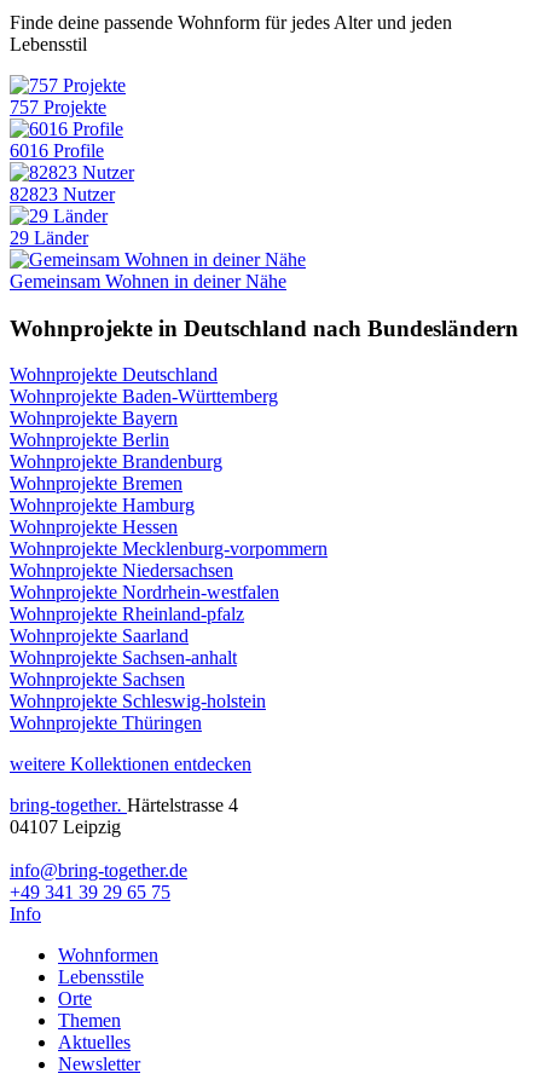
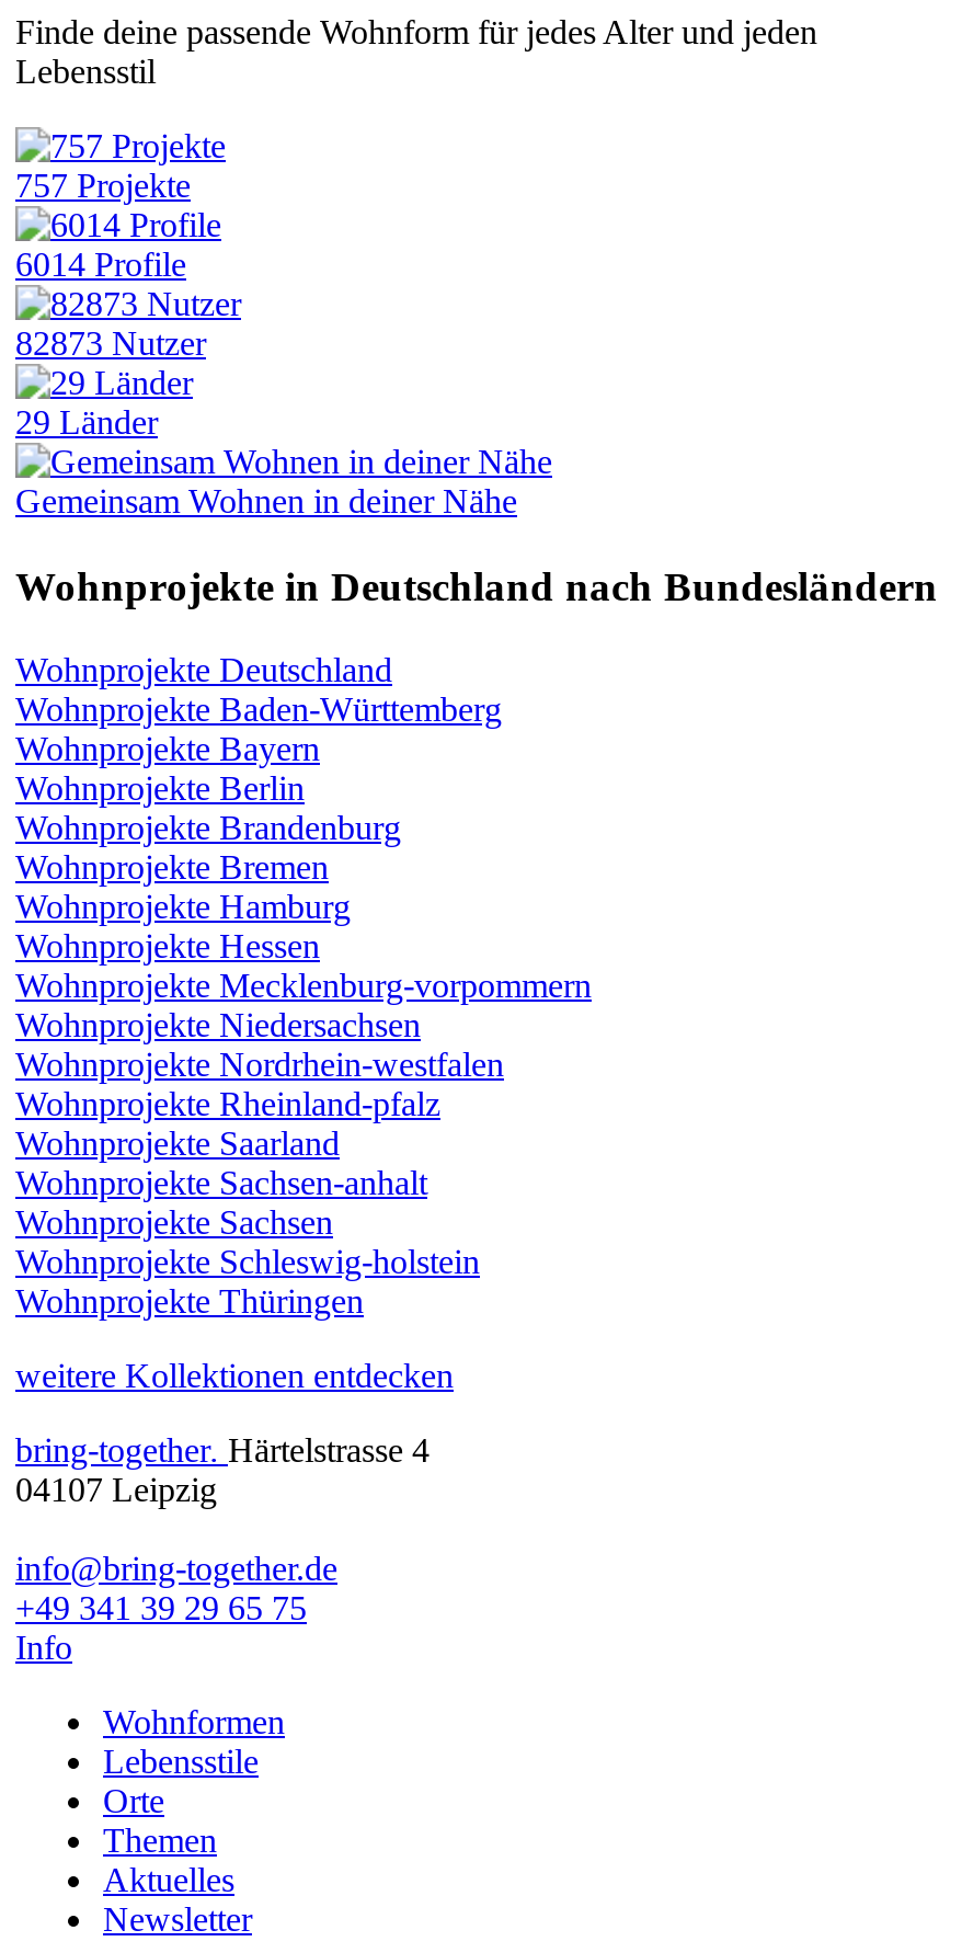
[10,140,104,161] 6016 Profile -> [15,245,186,282] 6014 Profile
[10,184,115,204] 82823 Nutzer -> [15,324,206,361] 82873 Nutzer

